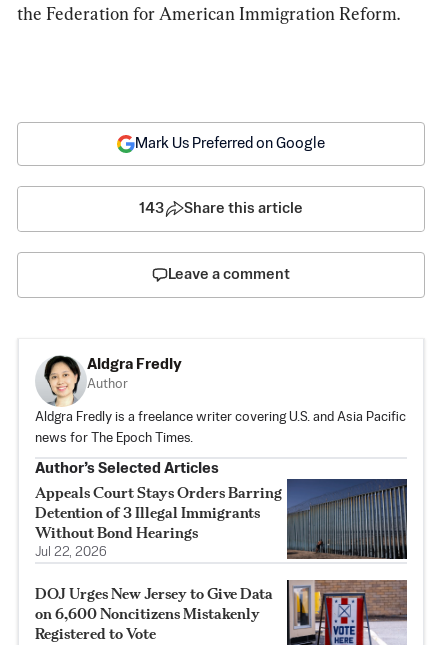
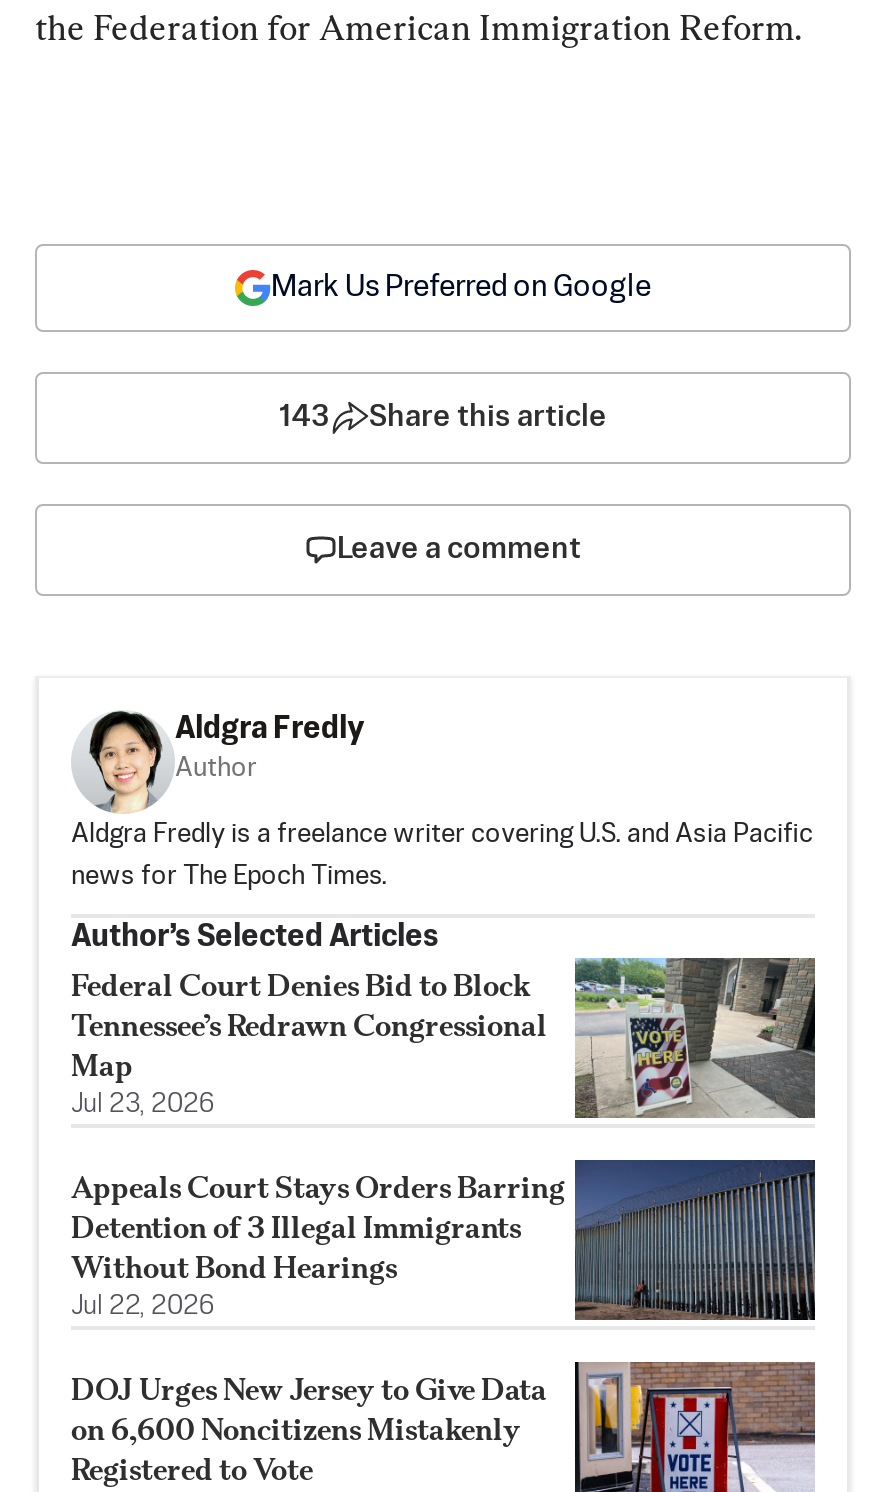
none -> [71,956,817,1120] [image] | Federal Court Denies Bid to Block | Tennessee’s Redrawn Congressional | Map | Jul 23, 2026

